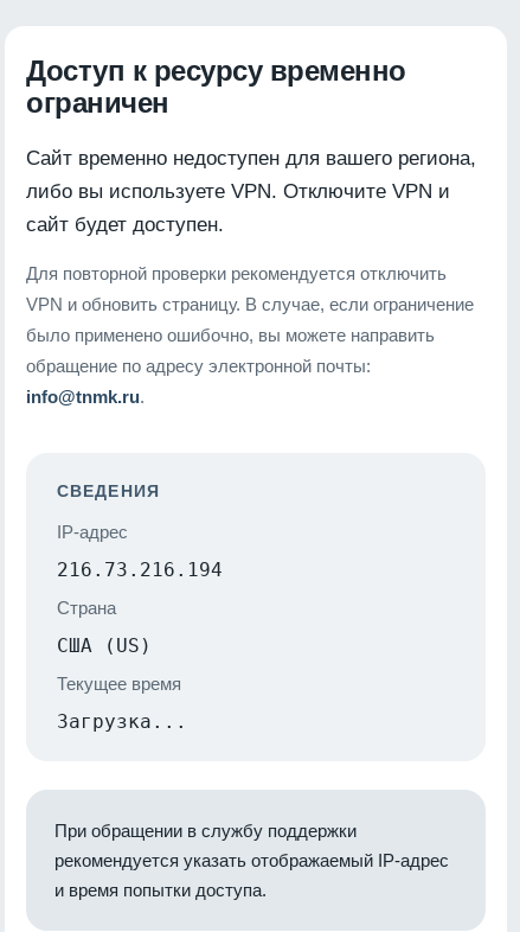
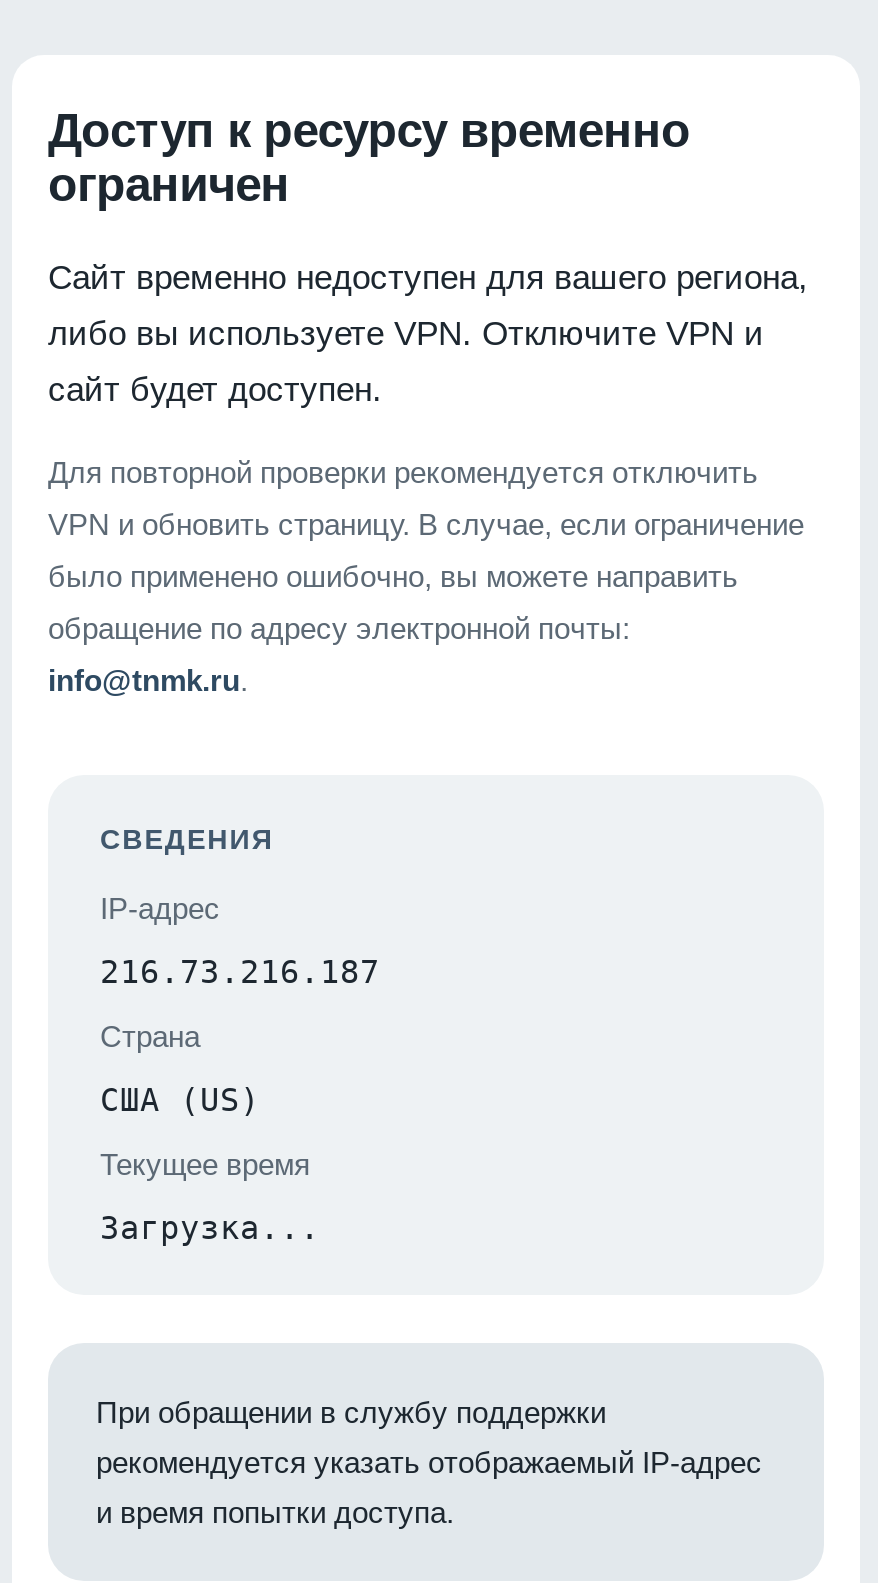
[57,558,223,580] 216.73.216.194 -> [100,952,380,990] 216.73.216.187

